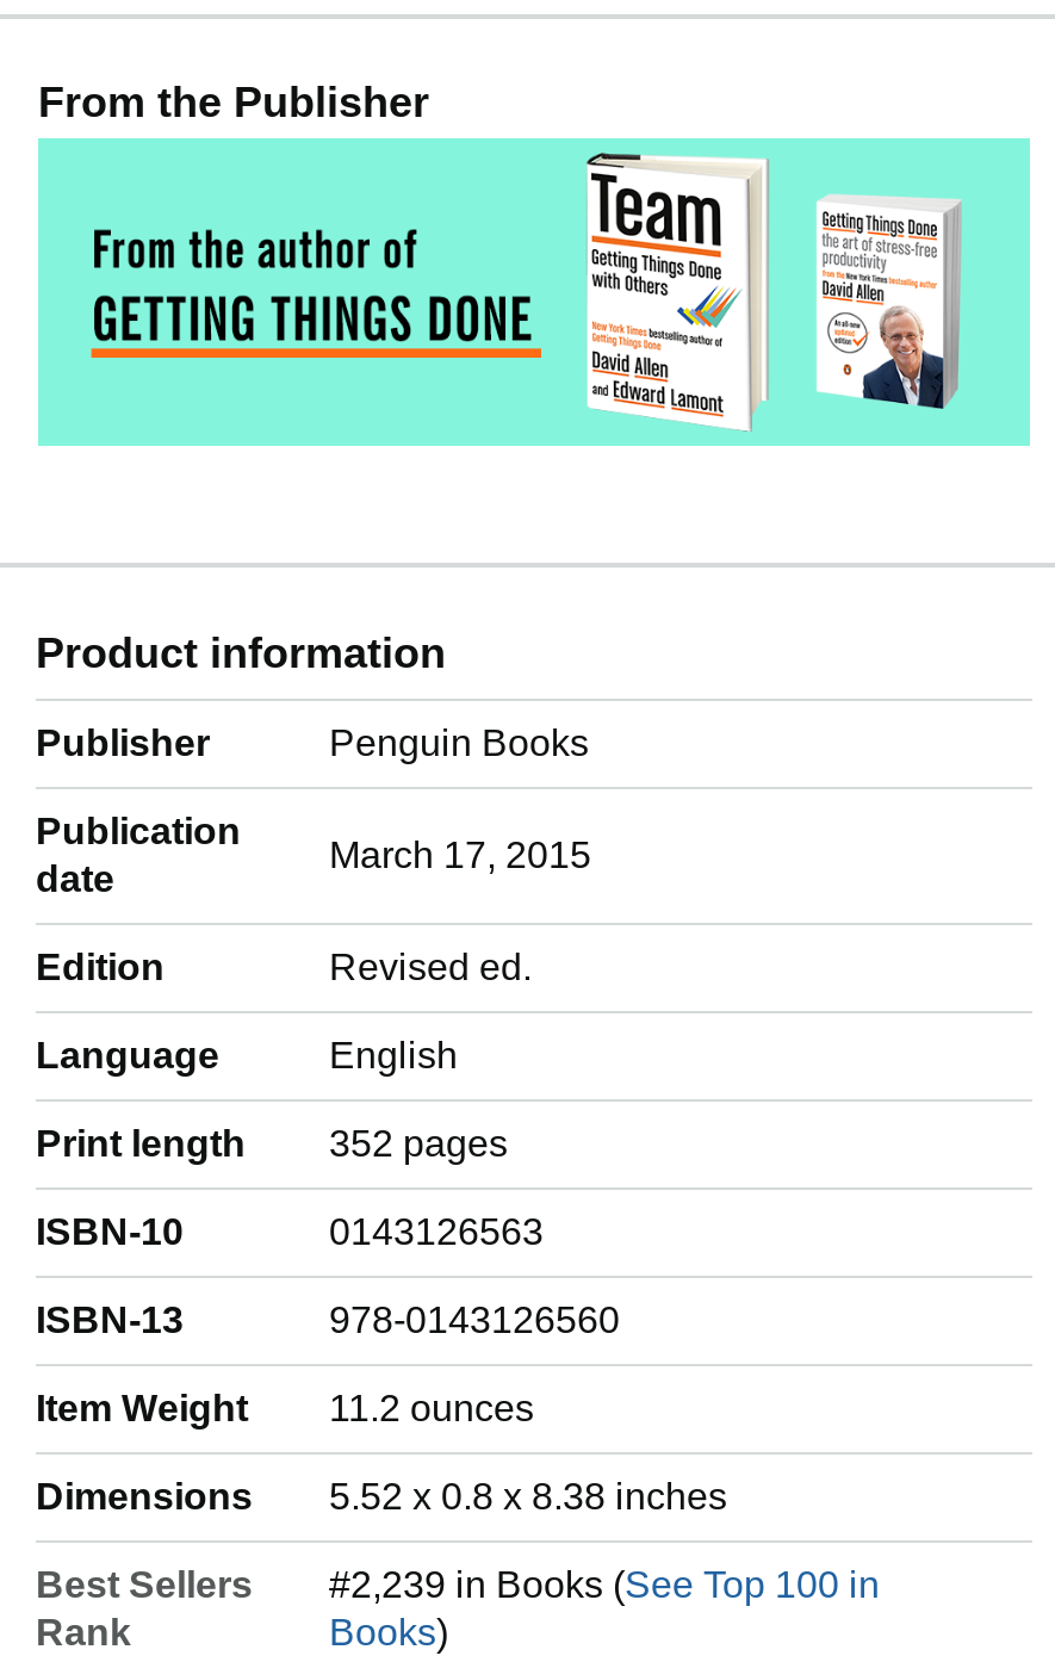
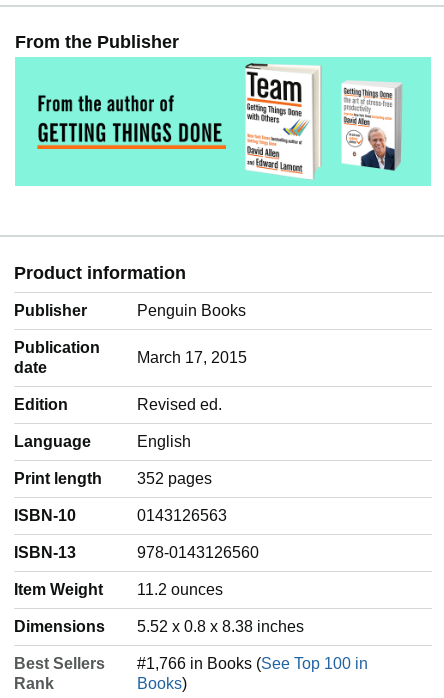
[329,1564,880,1604] #2,239 in Books (See Top 100 in -> [137,655,368,672] #1,766 in Books (See Top 100 in

